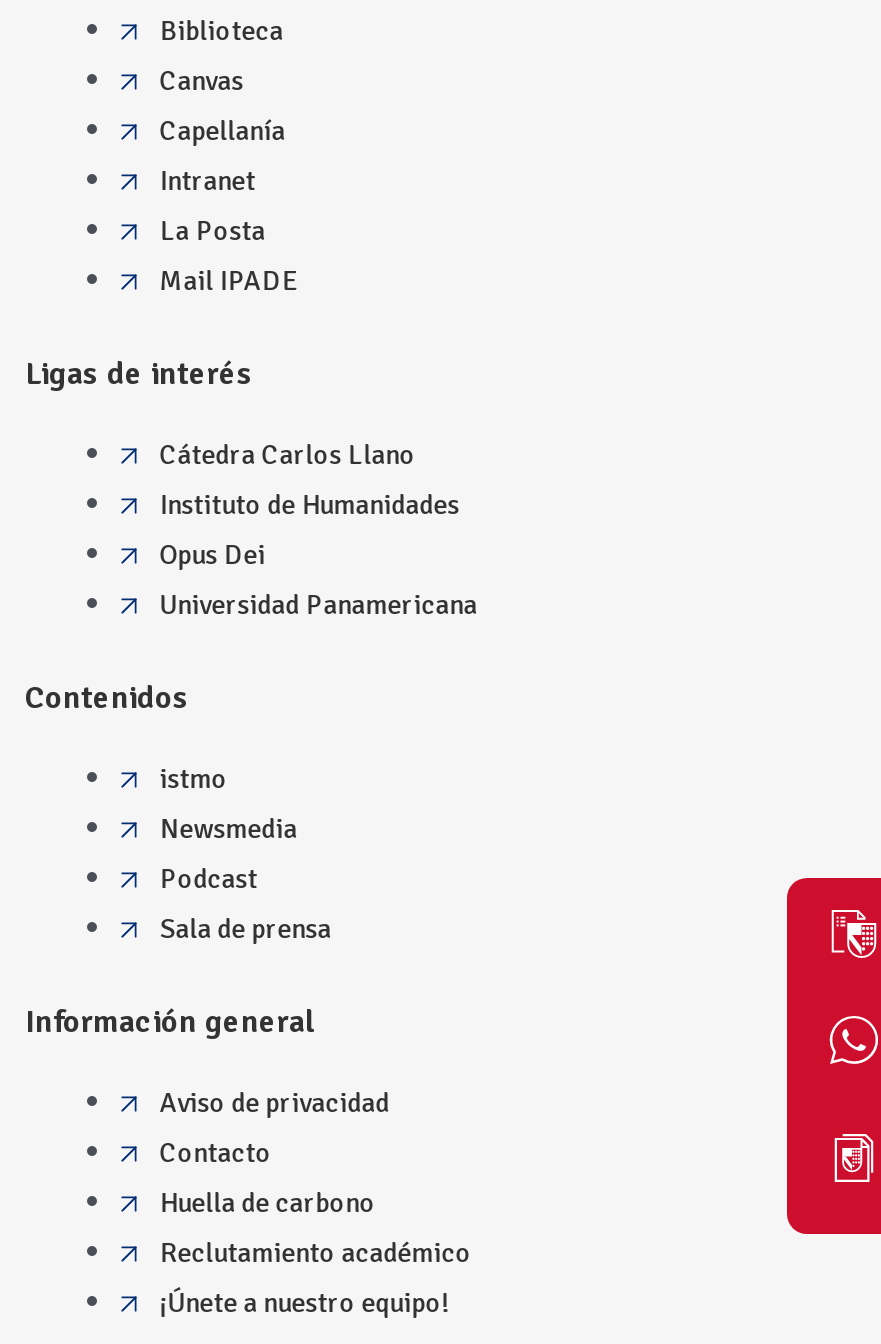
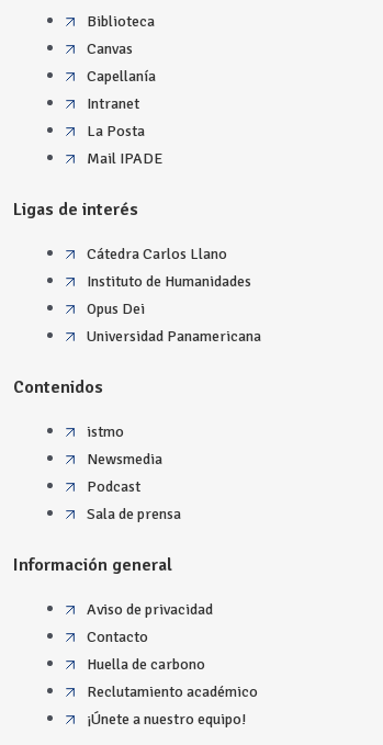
[785,875,875,1237] [image] -> none

